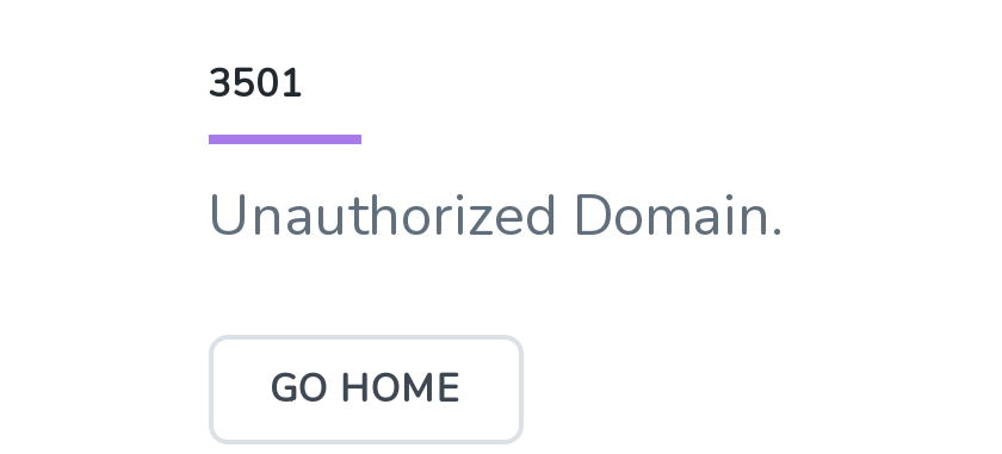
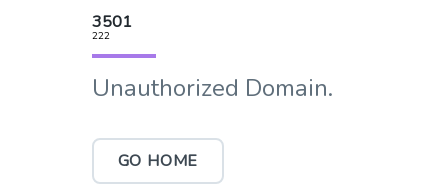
none -> [91,29,109,43] 222

